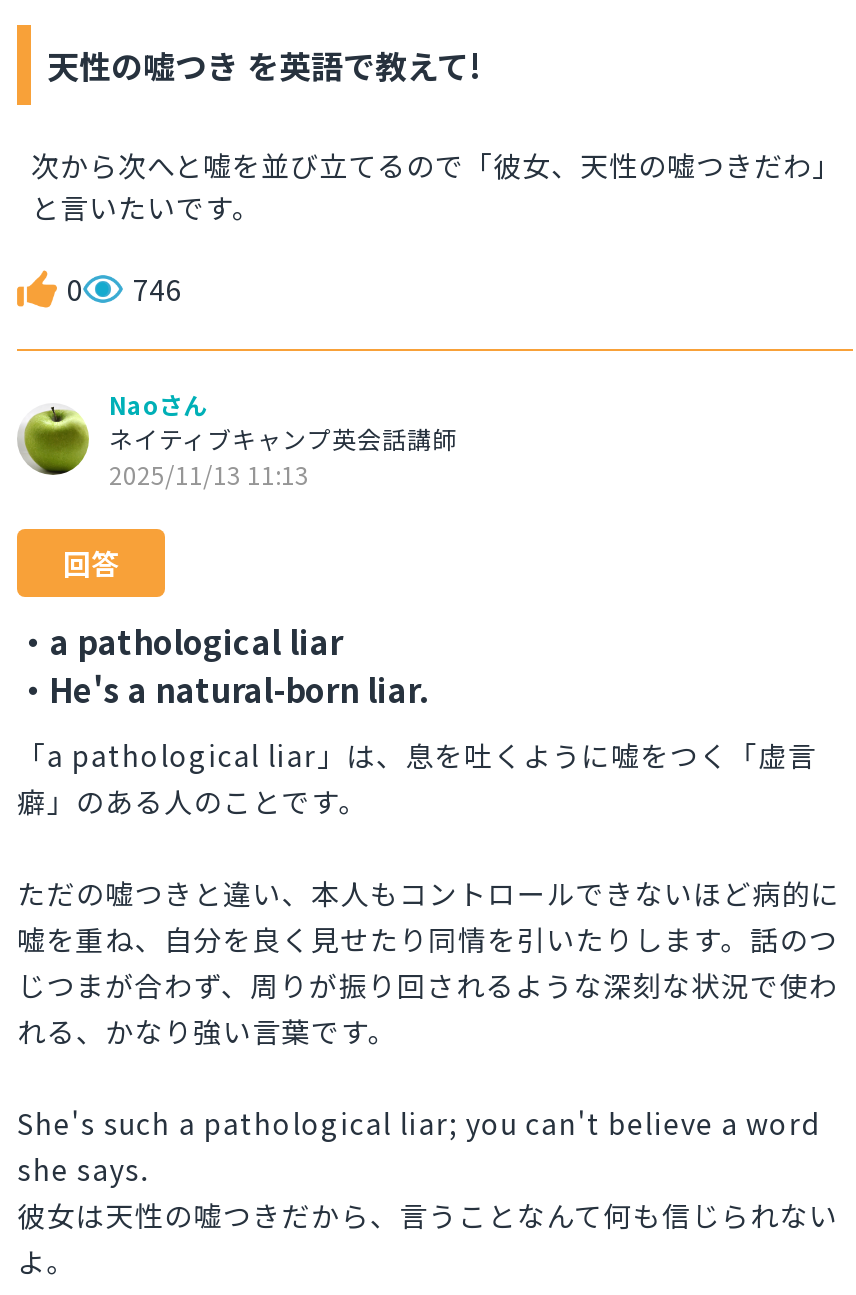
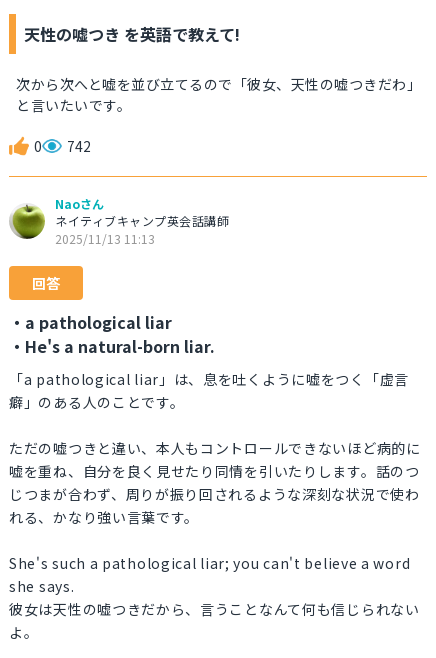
[67,270,181,310] 0 746 -> [34,136,91,156] 0 742

